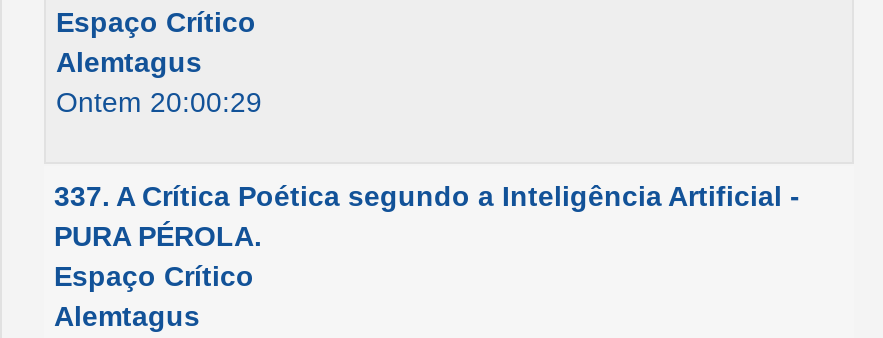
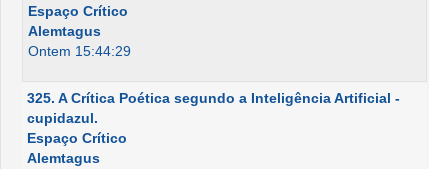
[56,86,262,118] Ontem 20:00:29 -> [28,43,131,59] Ontem 15:44:29
[54,180,800,252] 337. A Crítica Poética segundo a Inteligência Artificial - | PURA PÉROLA. -> [27,90,400,126] 325. A Crítica Poética segundo a Inteligência Artificial - | cupidazul.

